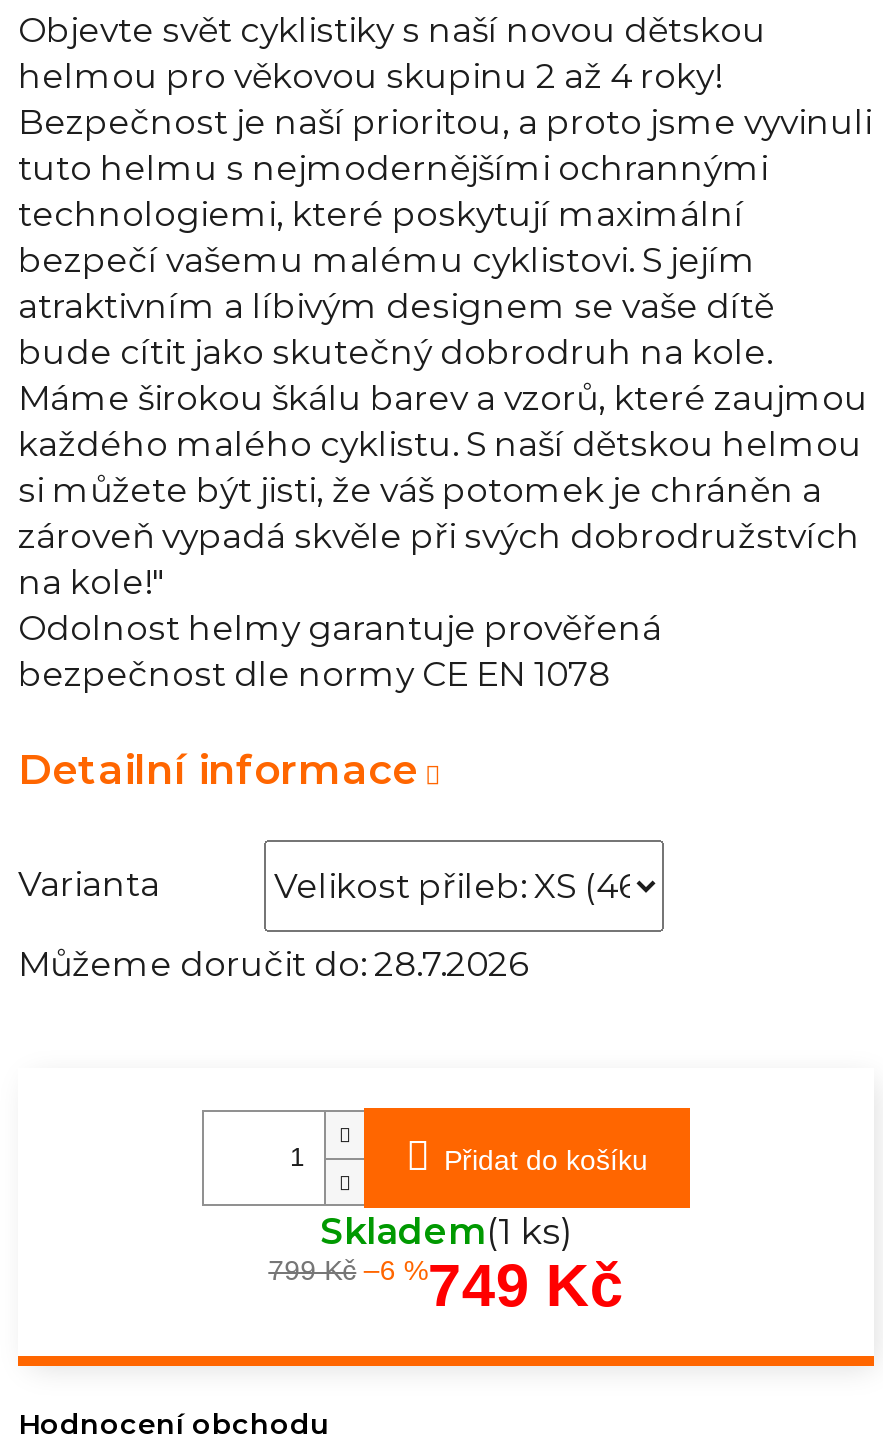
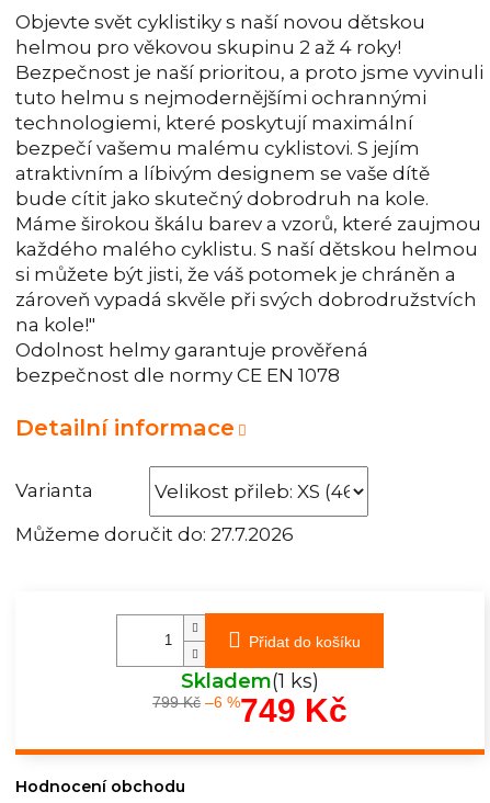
[18,944,530,984] Můžeme doručit do: 28.7.2026 -> [15,523,294,545] Můžeme doručit do: 27.7.2026

